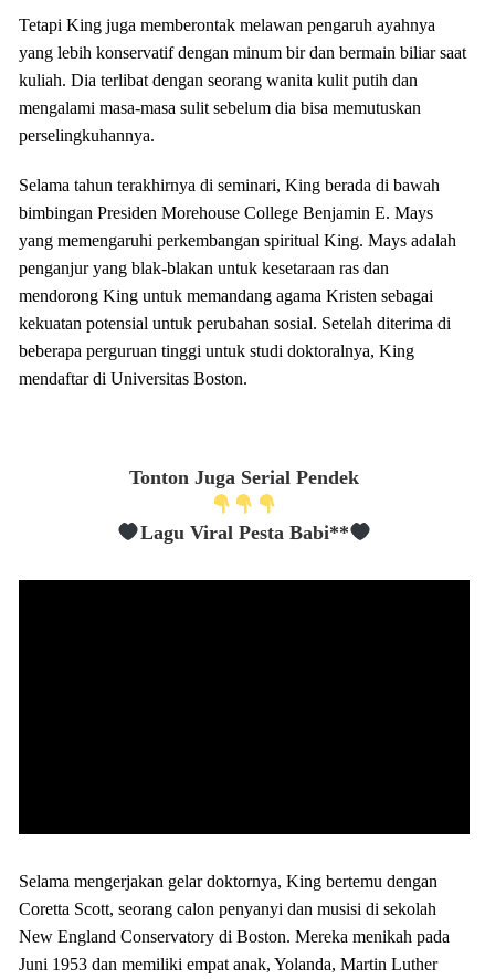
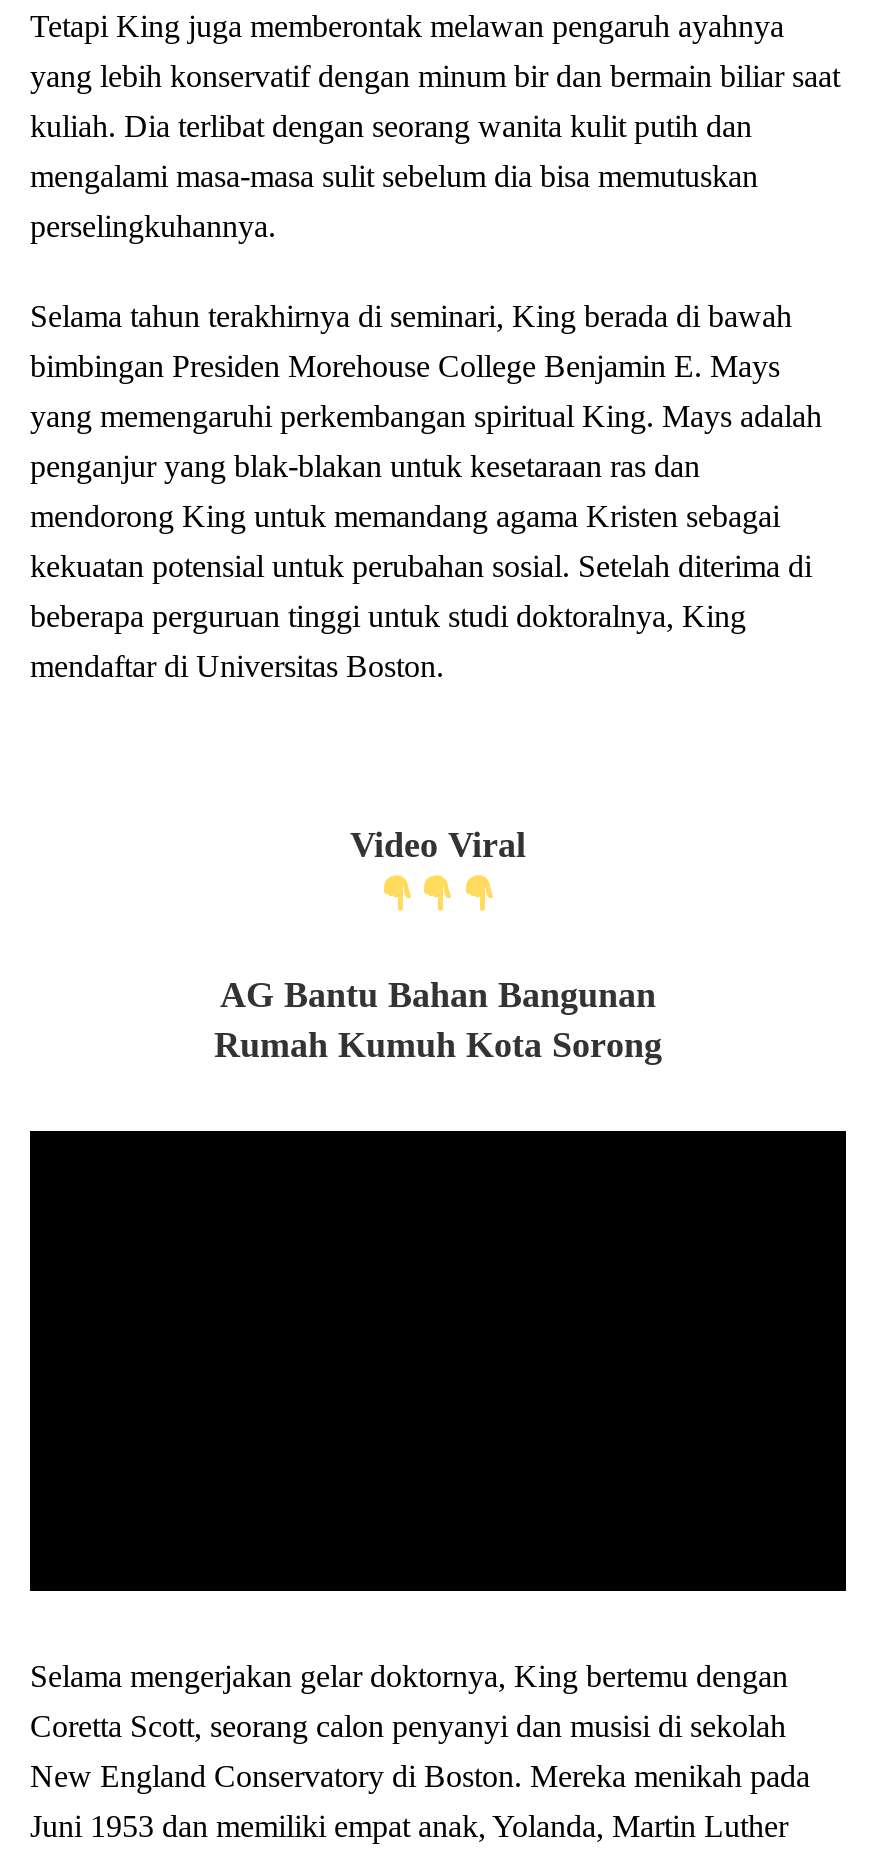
[129,467,359,489] Tonton Juga Serial Pendek -> [350,826,526,866] Video Viral
[140,522,349,544] Lagu Viral Pesta Babi** -> [214,976,662,1066] AG Bantu Bahan Bangunan | Rumah Kumuh Kota Sorong

